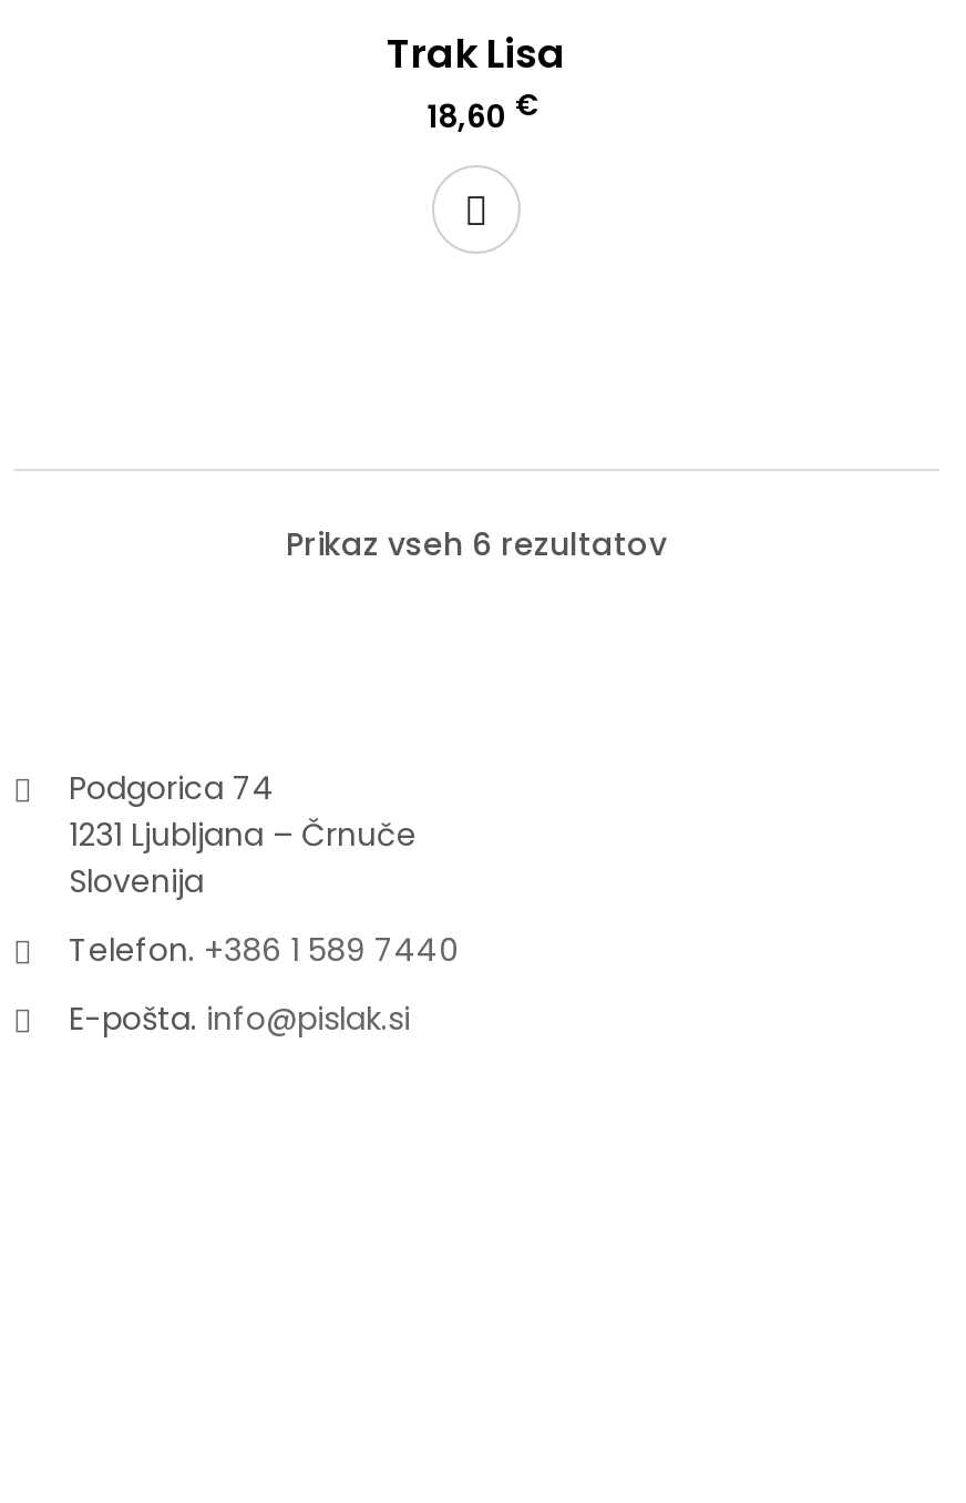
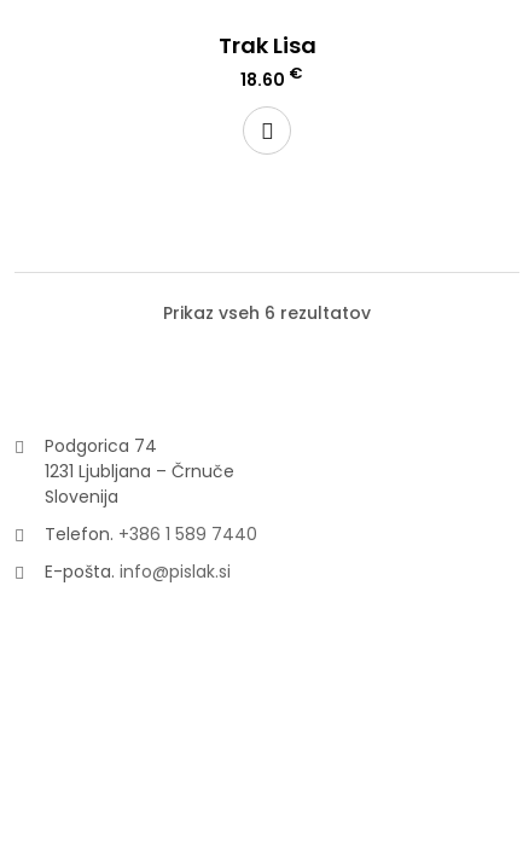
[427,84,542,139] 18,60 € -> [240,62,303,92] 18.60 €

